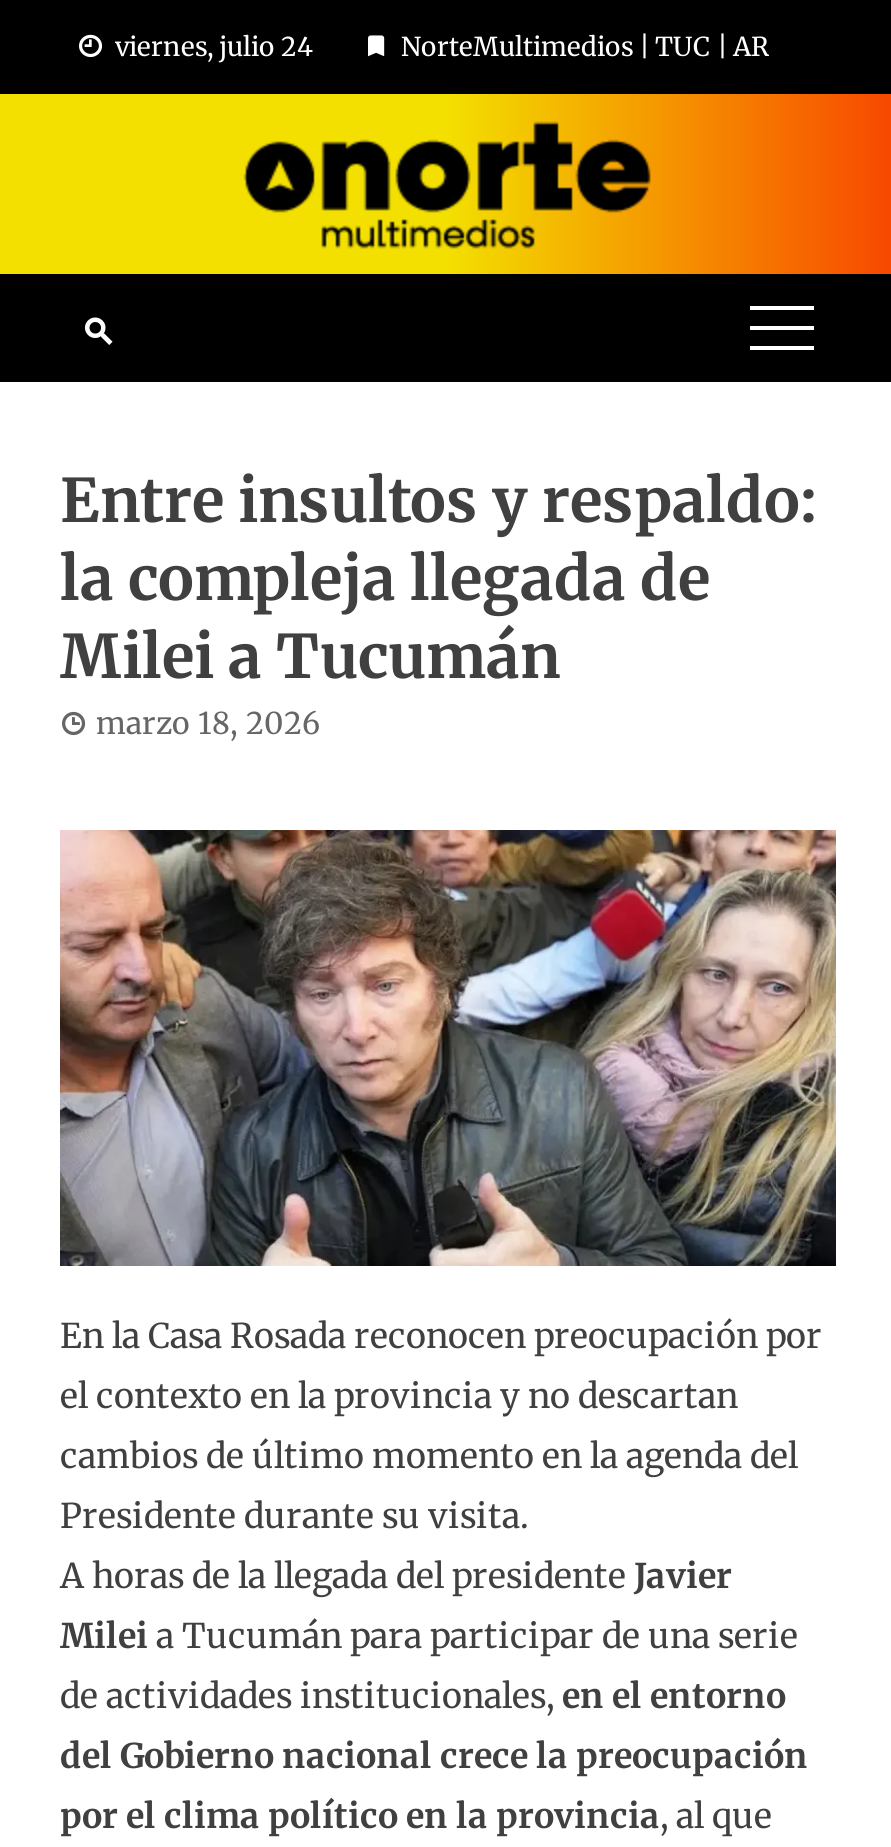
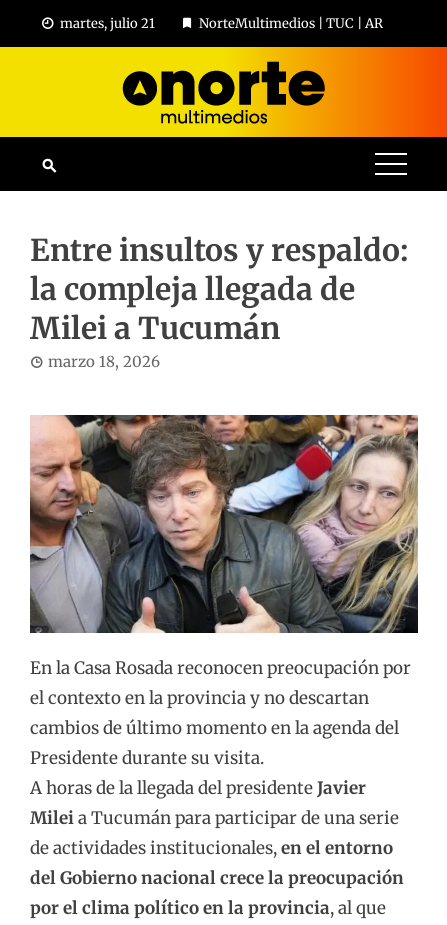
[115,30,313,64] viernes, julio 24 -> [59,15,154,32] martes, julio 21

